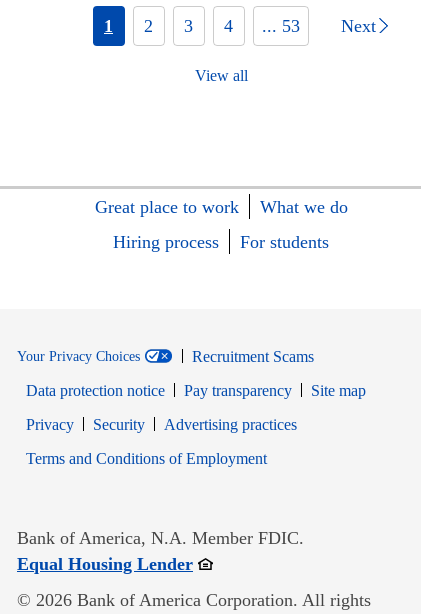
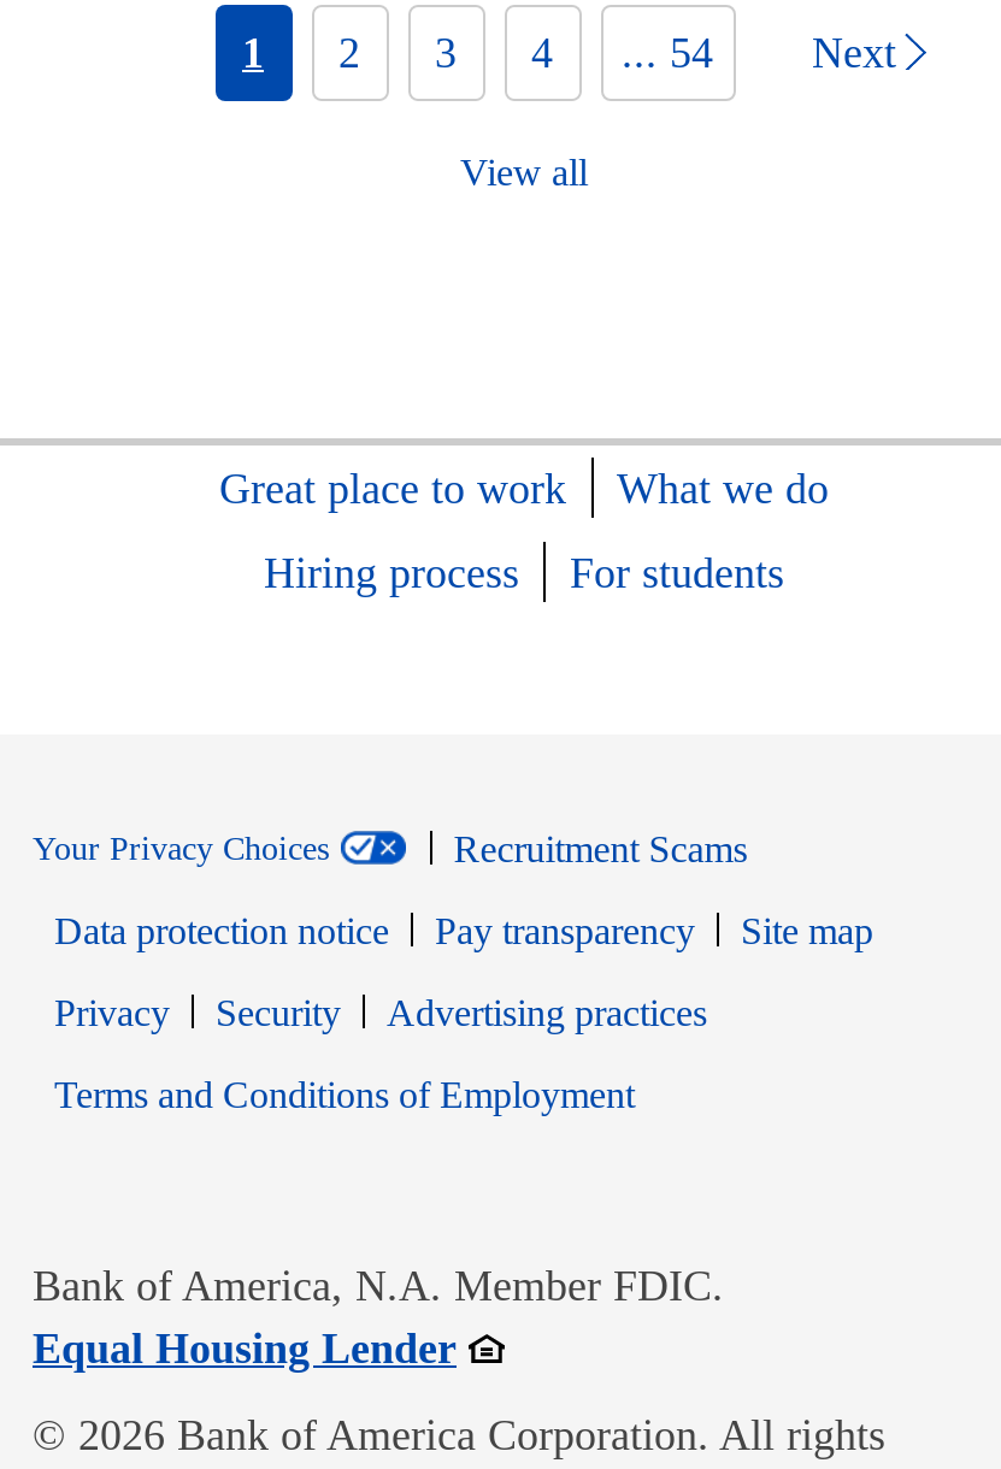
[104,15,299,35] 1 2 3 4 ... 53 -> [242,28,713,76] 1 2 3 4 ... 54

